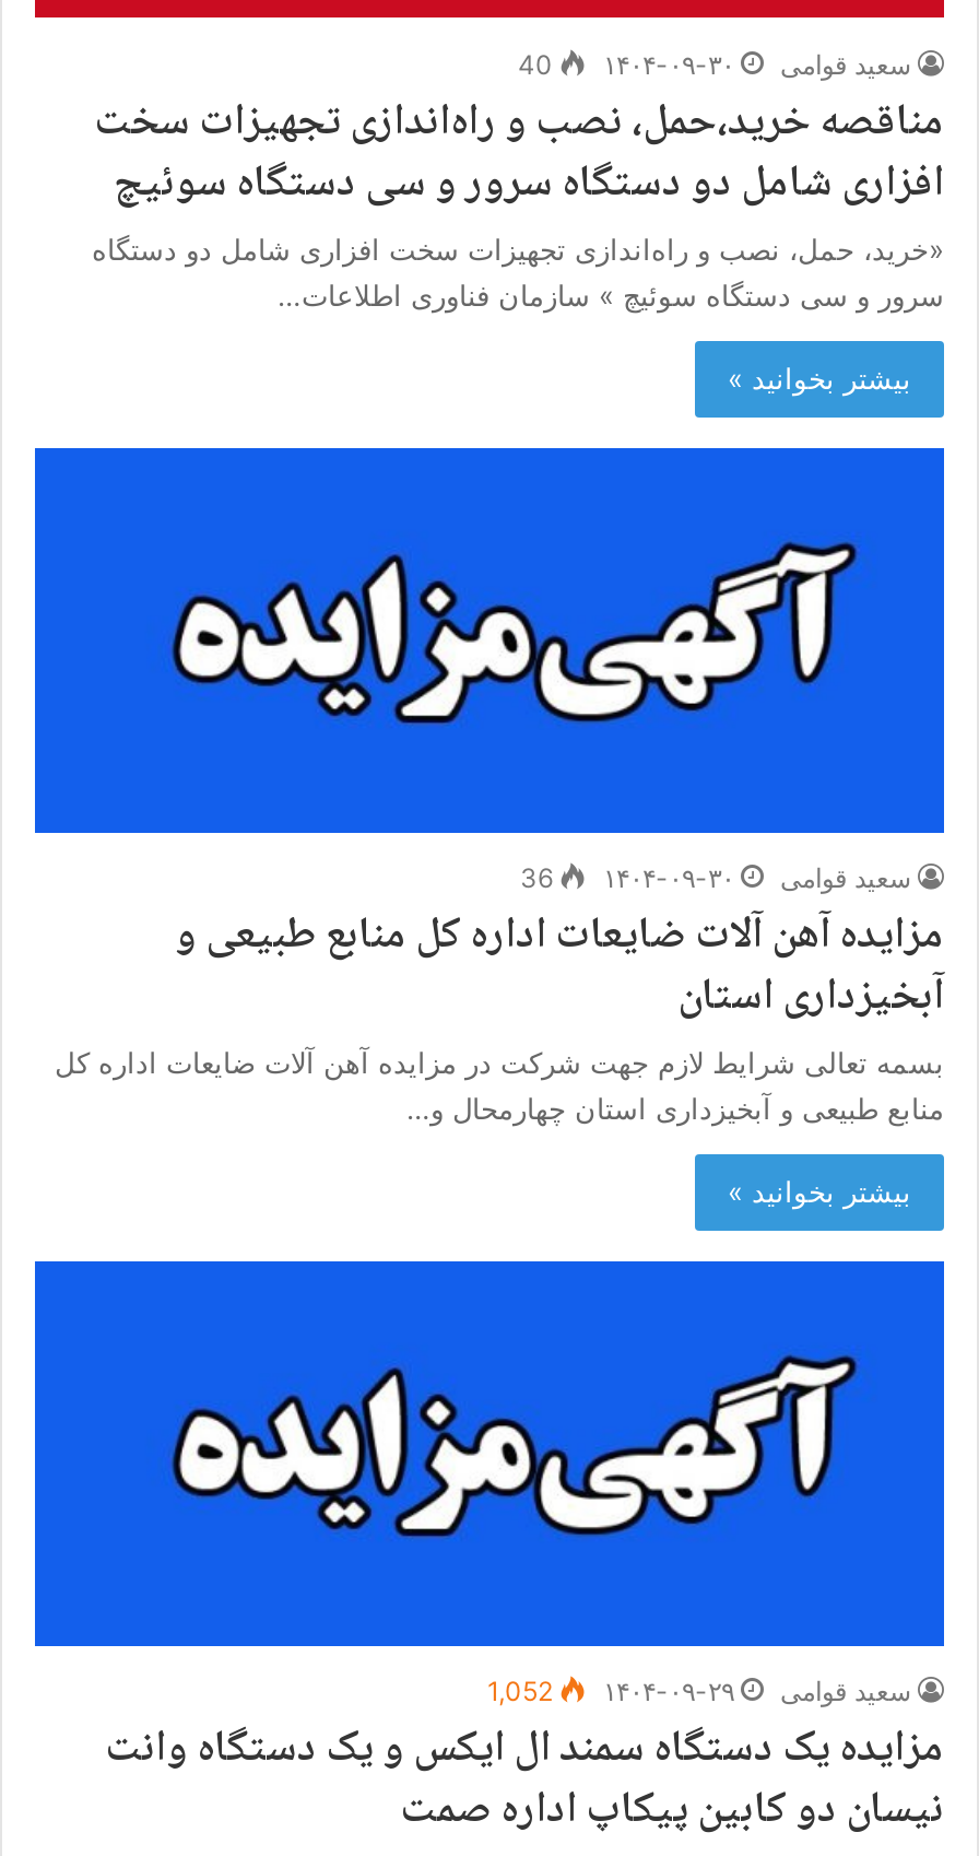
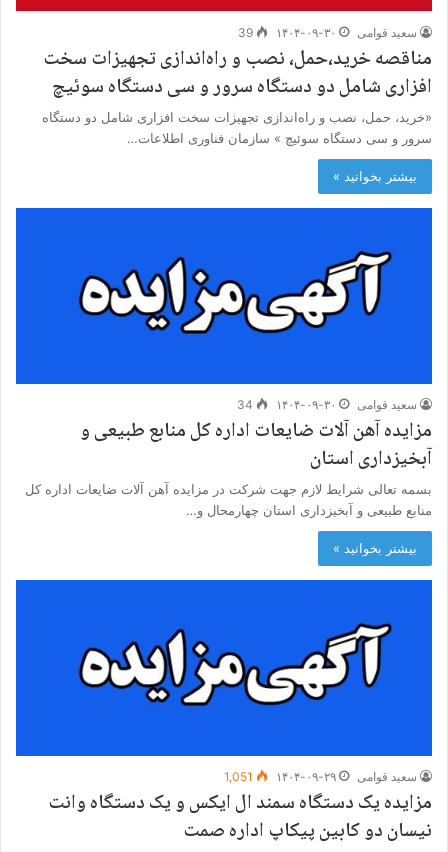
[518,47,553,80] 40 -> [238,25,253,40] 39
[520,862,553,894] 36 -> [237,397,253,412] 34
[487,1675,553,1708] 1,052 -> [224,769,253,784] 1,051

